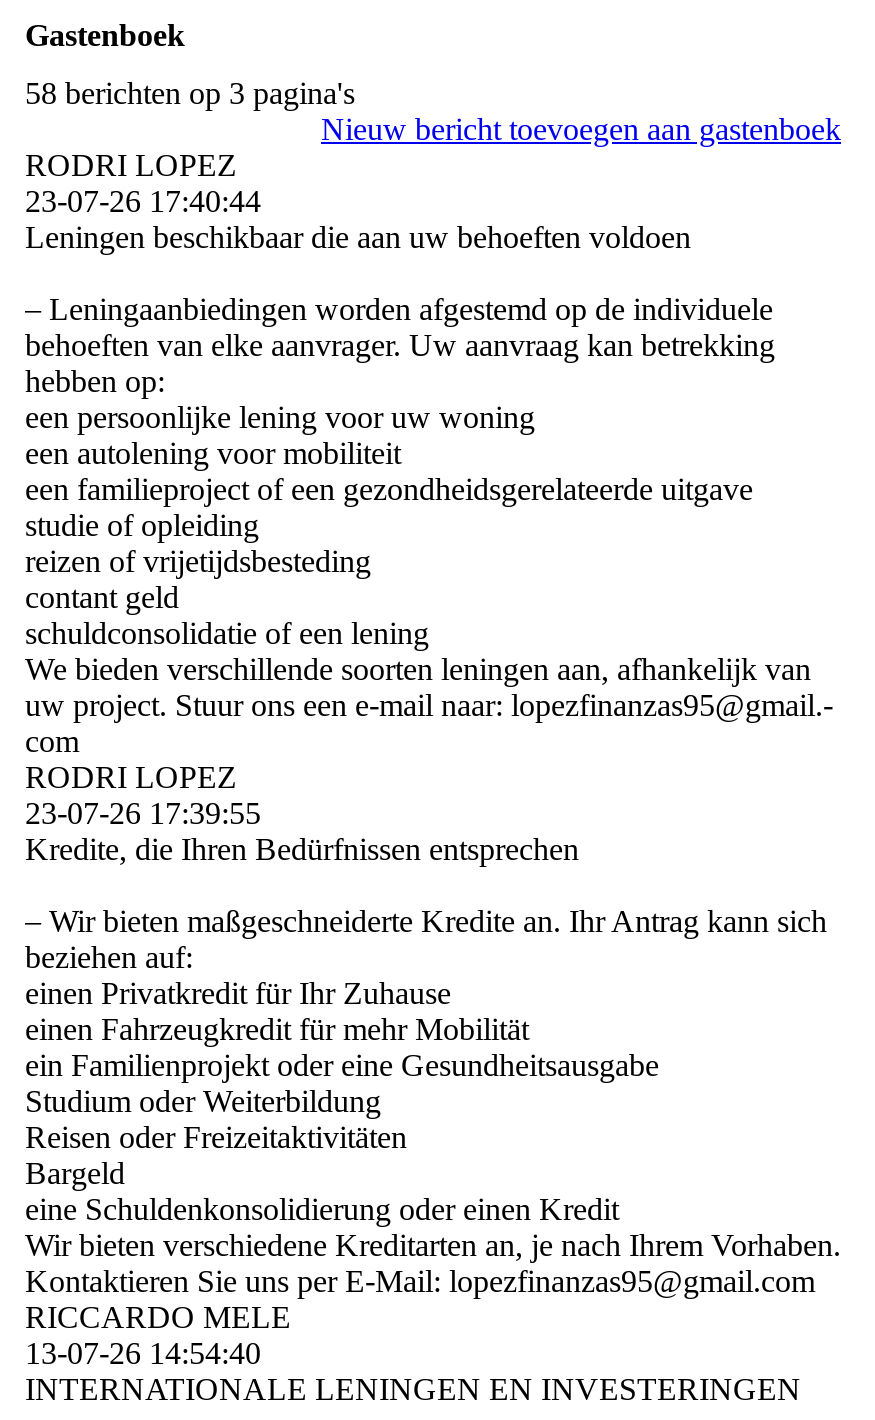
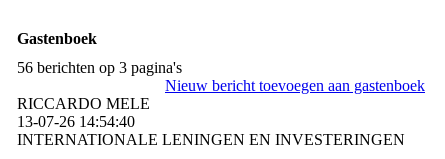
[25,77,355,111] 58 berichten op 3 pagina's -> [17,59,182,76] 56 berichten op 3 pagina's
[25,149,841,1299] RODRI LOPEZ | 23-07-26 17:40:44 | Leningen beschikbaar die aan uw behoeften voldoen | – Leningaanbiedingen worden afgestemd op de individuele | behoeften van elke aanvrager. Uw aanvraag kan betrekking | hebben op: | een persoonlijke lening voor uw woning | een autolening voor mobiliteit | een familieproject of een gezondheidsgerelateerde uitgave | studie of opleiding | reizen of vrijetijdsbesteding | contant geld | schuldconsolidatie of een lening | We bieden verschillende soorten leningen aan, afhankelijk van | uw project. Stuur ons een e-mail naar: lopezfinanzas95@gmail. | com | RODRI LOPEZ | 23-07-26 17:39:55 | Kredite, die Ihren Bedürfnissen entsprechen | – Wir bieten maßgeschneiderte Kredite an. Ihr Antrag kann sich | beziehen auf: | einen Privatkredit für Ihr Zuhause | einen Fahrzeugkredit für mehr Mobilität | ein Familienprojekt oder eine Gesundheitsausgabe | Studium oder Weiterbildung | Reisen oder Freizeitaktivitäten | Bargeld | eine Schuldenkonsolidierung oder einen Kredit | Wir bieten verschiedene Kreditarten an, je nach Ihrem Vorhaben. | Kontaktieren Sie uns per E-Mail: lopezfinanzas95@gmail.com -> none

